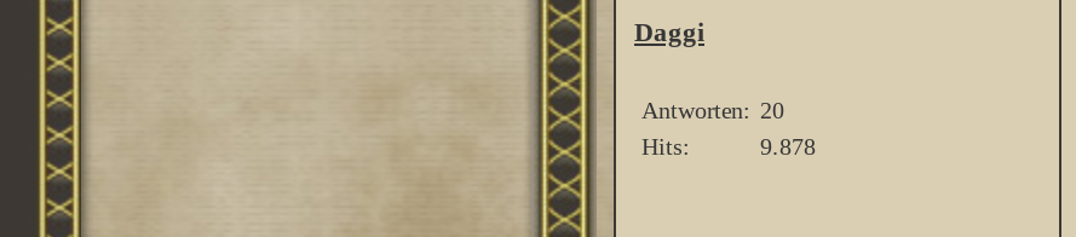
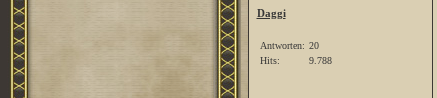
[760,133,816,160] 9.878 -> [308,55,331,66] 9.788

